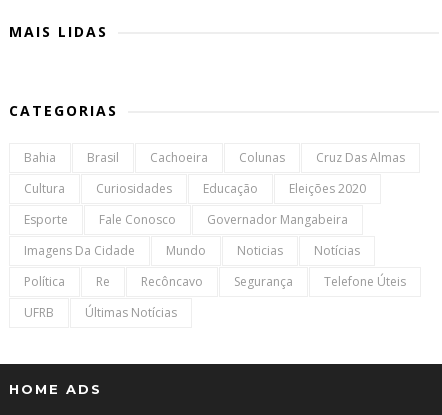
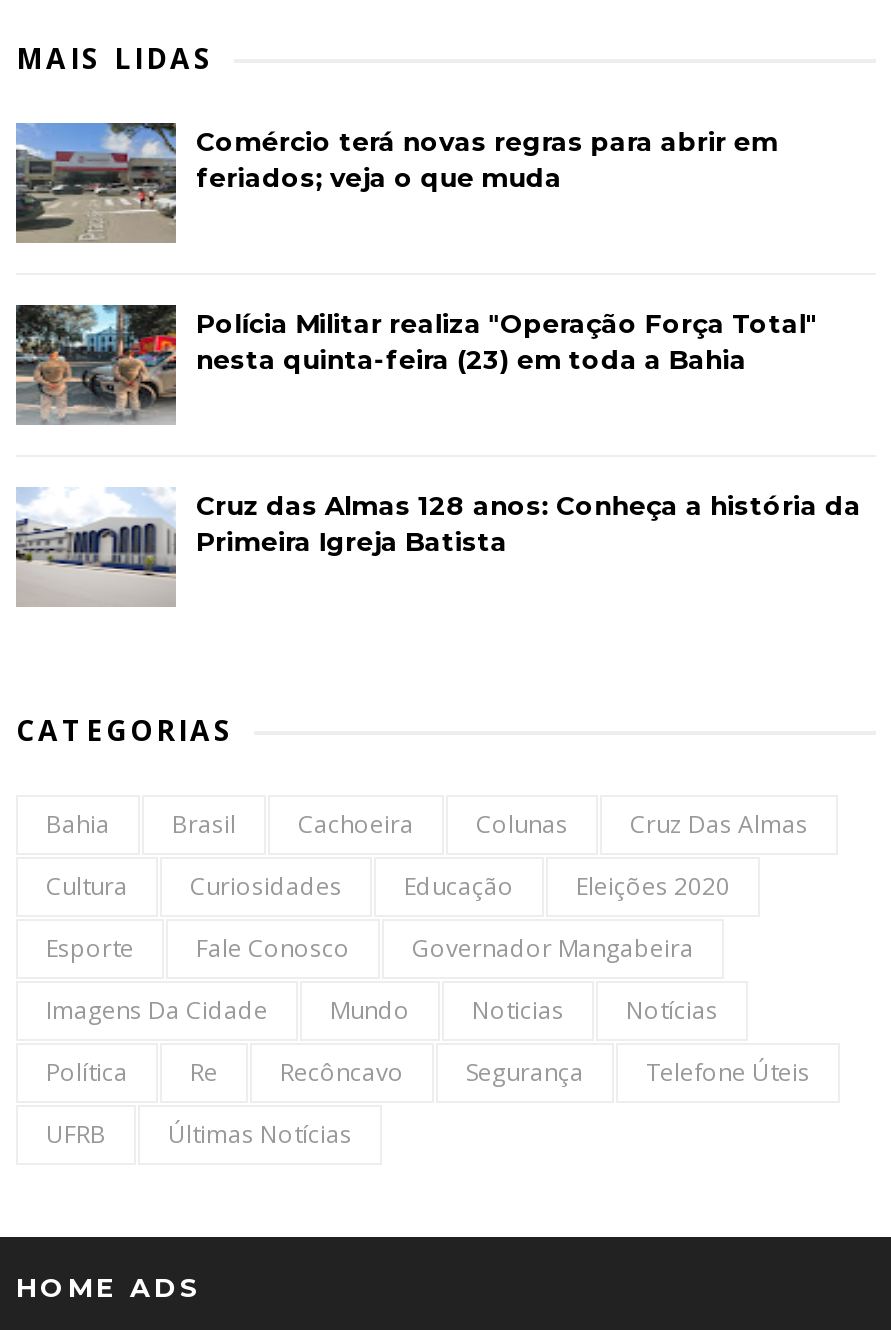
none -> [14,121,778,245] [image] | Comércio terá novas regras para abrir em | feriados; veja o que muda
none -> [14,303,817,427] [image] | Polícia Militar realiza "Operação Força Total" | nesta quinta-feira (23) em toda a Bahia
none -> [14,487,861,607] [image] | Cruz das Almas 128 anos: Conheça a história da | Primeira Igreja Batista

